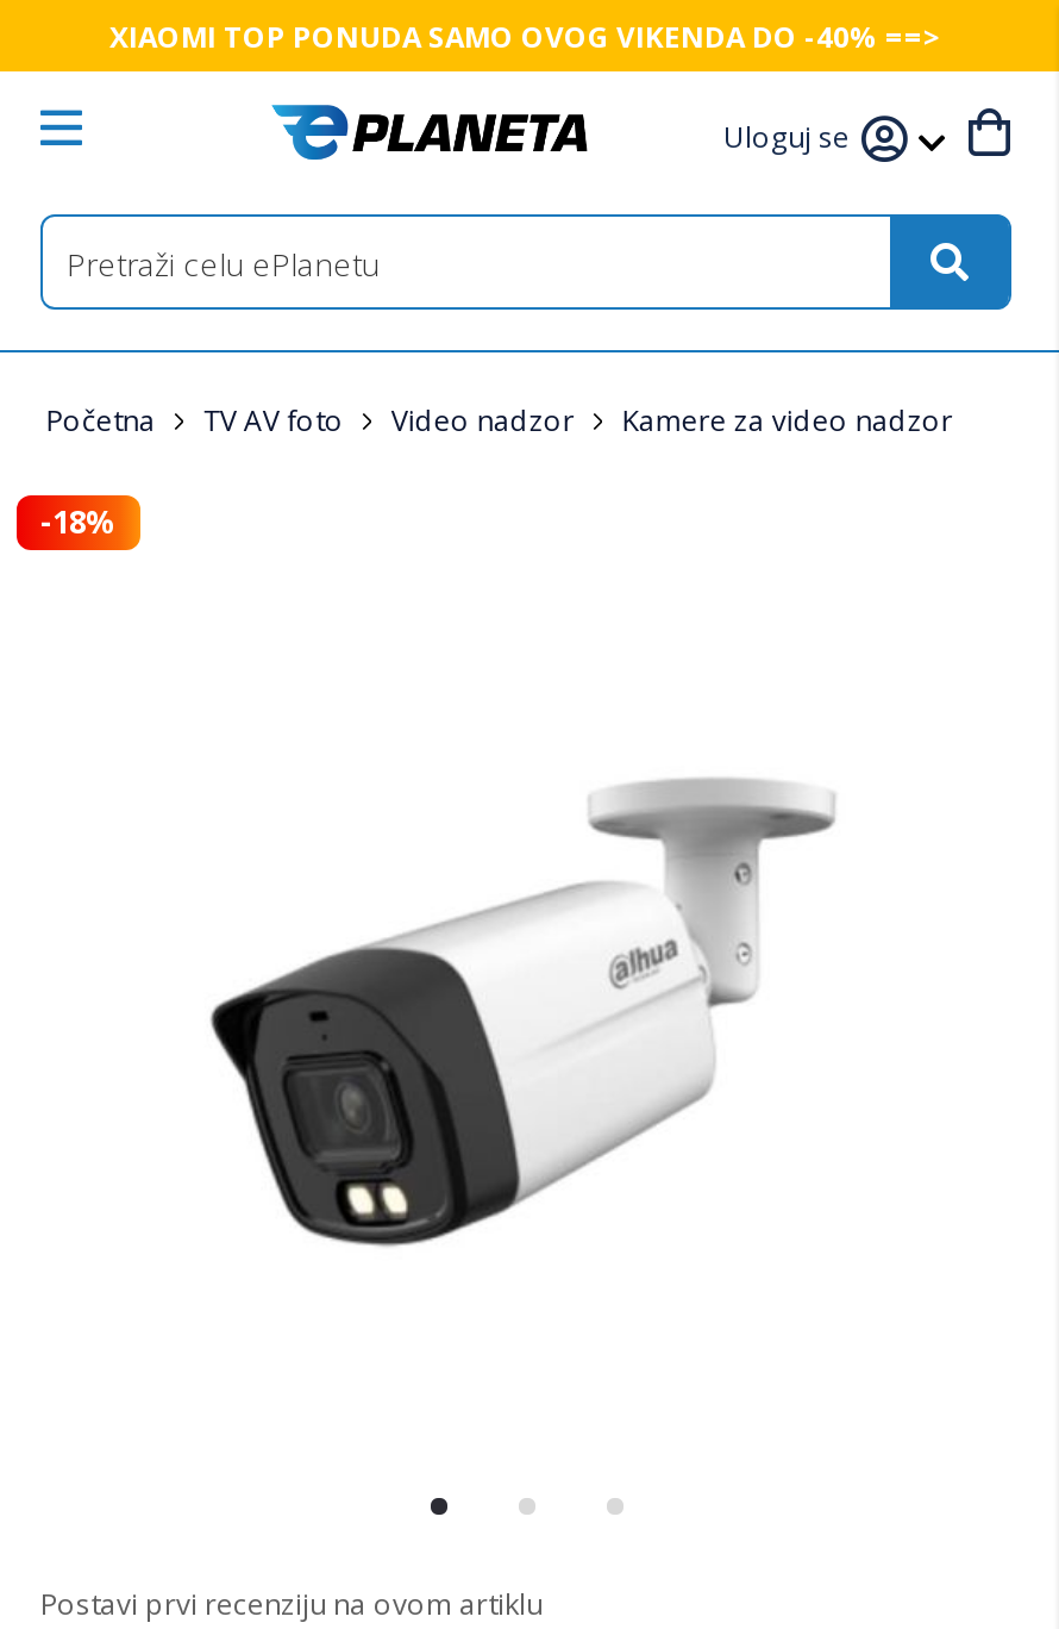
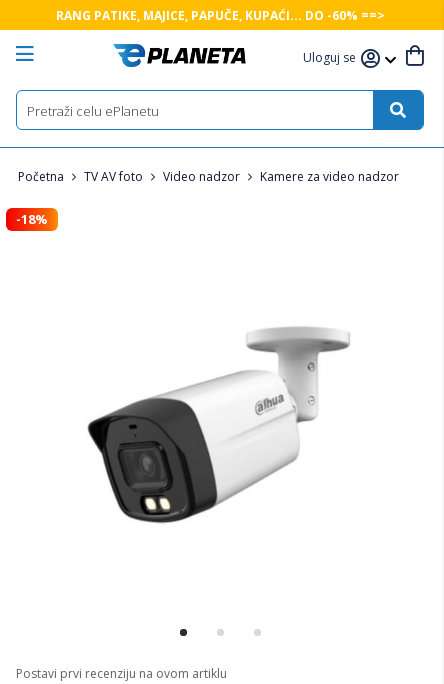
[109,15,942,56] XIAOMI TOP PONUDA SAMO OVOG VIKENDA DO -40% ==> -> [55,6,384,23] RANG PATIKE, MAJICE, PAPUČE, KUPAĆI... DO -60% ==>

